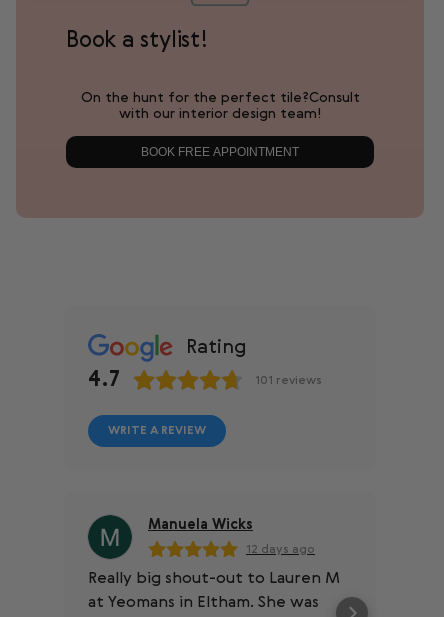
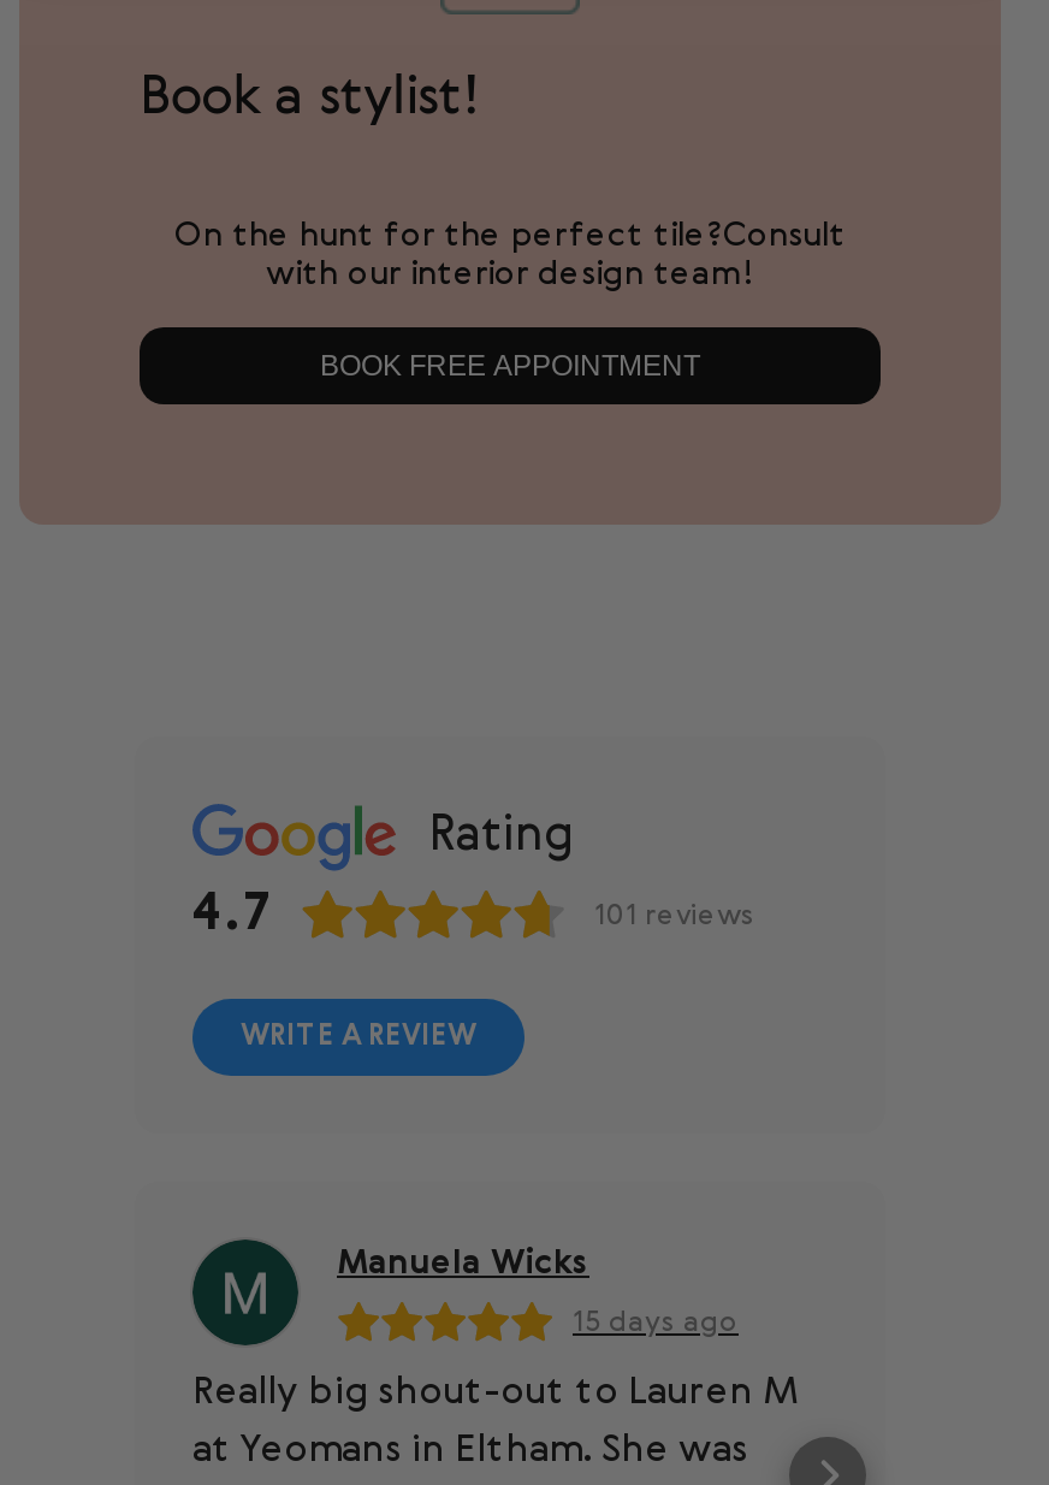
[246,544,315,556] 12 days ago -> [573,1309,739,1338] 15 days ago

